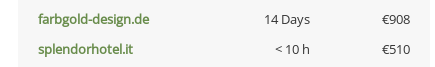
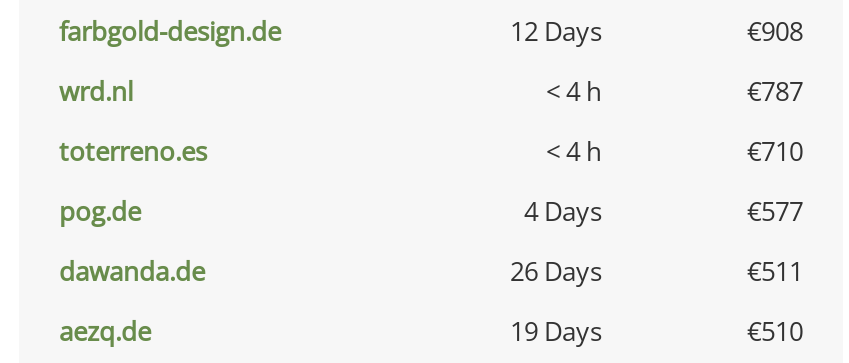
[263,10,309,28] 14 Days -> [510,13,602,49] 12 Days
[38,40,309,58] splendorhotel.it | < 10 h -> [59,73,803,349] wrd.nl | < 4 h | €787 | toterreno.es | < 4 h | €710 | pog.de | 4 Days | €577 | dawanda.de | 26 Days | €511 | aezq.de | 19 Days

